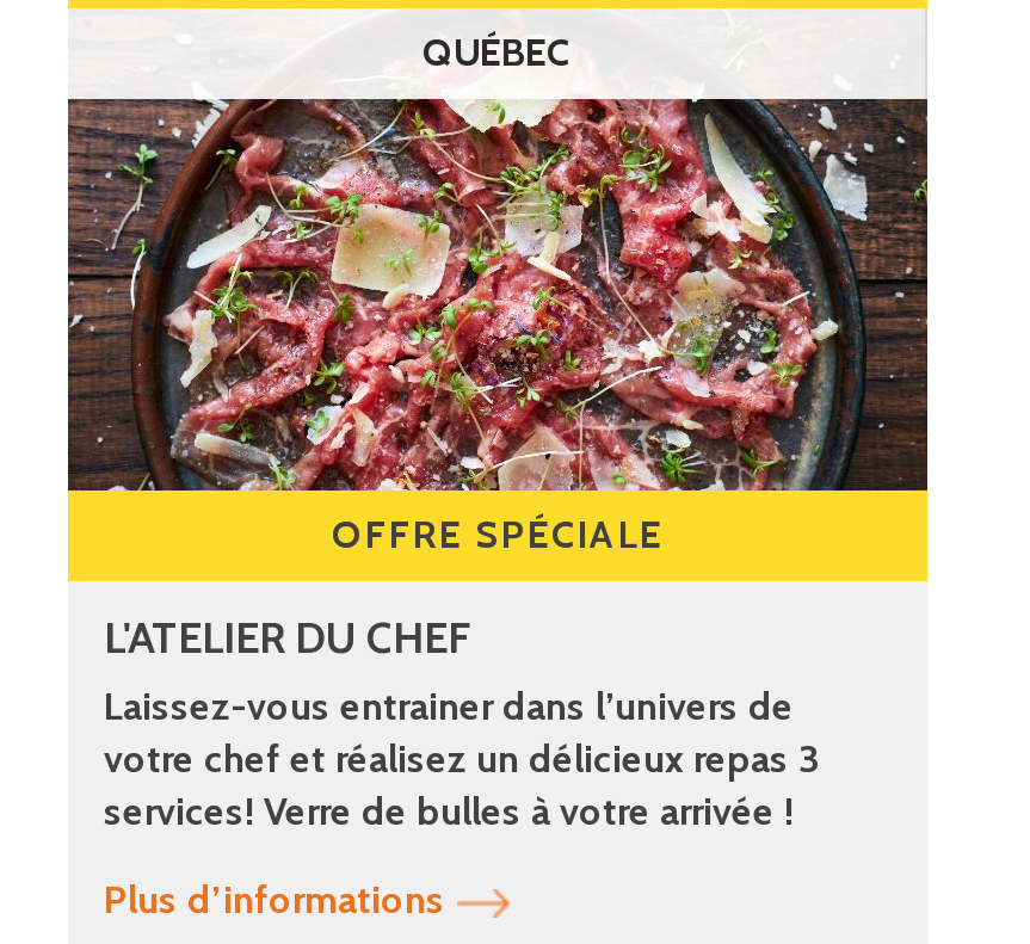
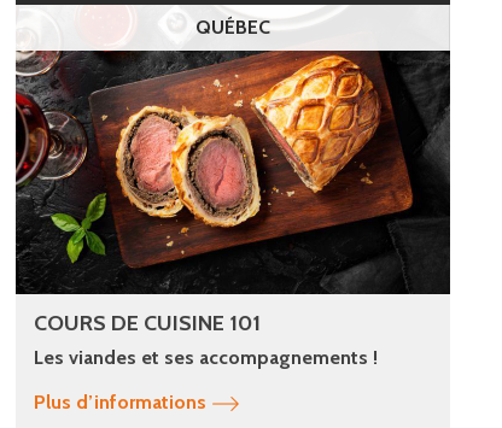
[66,97,930,834] [image] | OFFRE SPÉCIALE | L'ATELIER DU CHEF | Laissez-vous entrainer dans l’univers de | votre chef et réalisez un délicieux repas 3 | services! Verre de bulles à votre arrivée ! -> [14,49,451,369] [image] | COURS DE CUISINE 101 | Les viandes et ses accompagnements !

